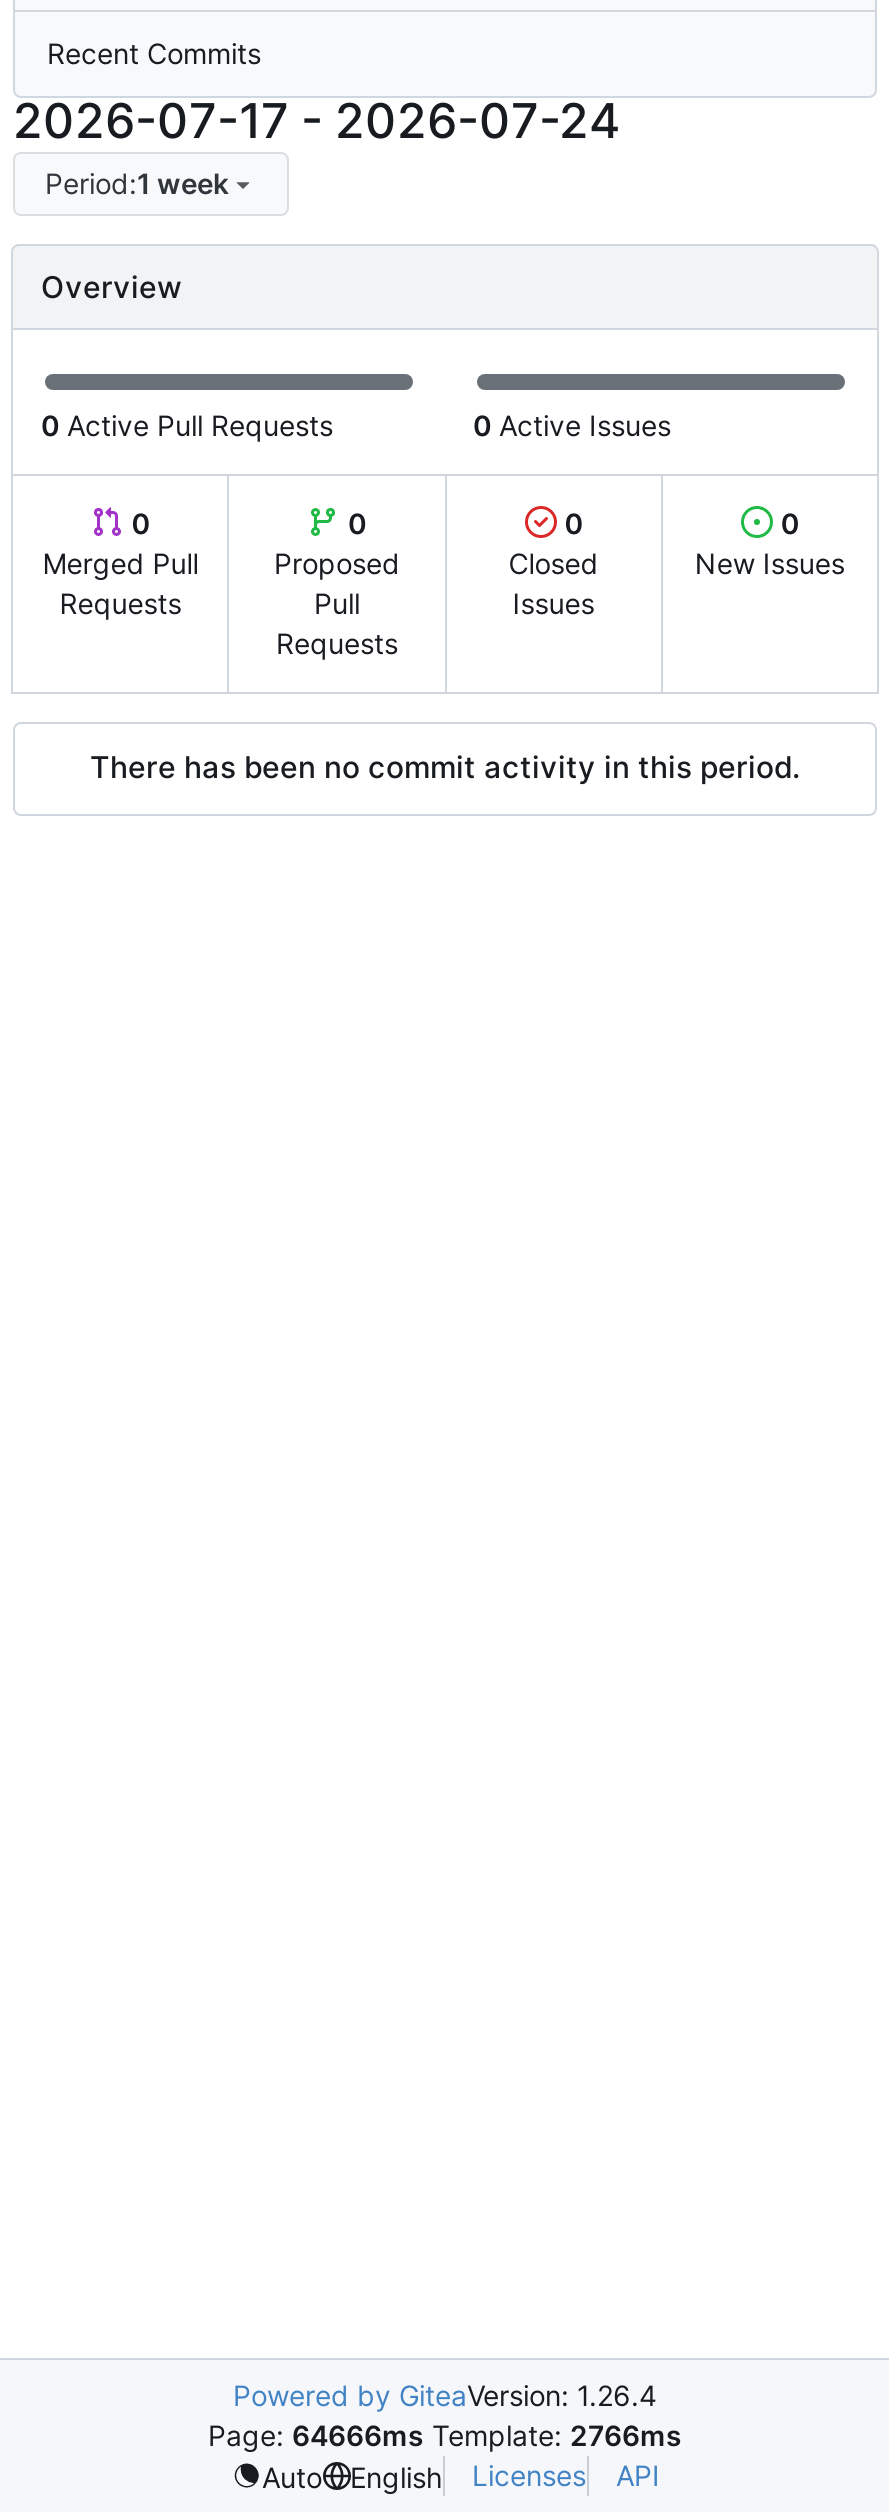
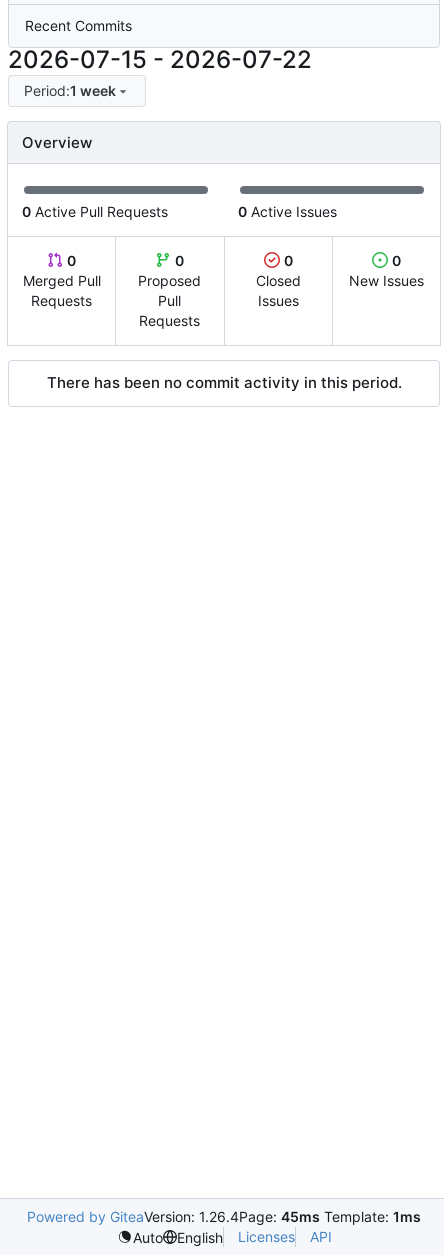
[13,91,621,149] 2026-07-17 - 2026-07-24 -> [8,45,312,74] 2026-07-15 - 2026-07-22
[208,2378,682,2452] Powered by GiteaVersion: 1.26.4 | Page: 64666ms Template: 2766ms -> [27,1208,421,1225] Powered by GiteaVersion: 1.26.4Page: 45ms Template: 1ms

